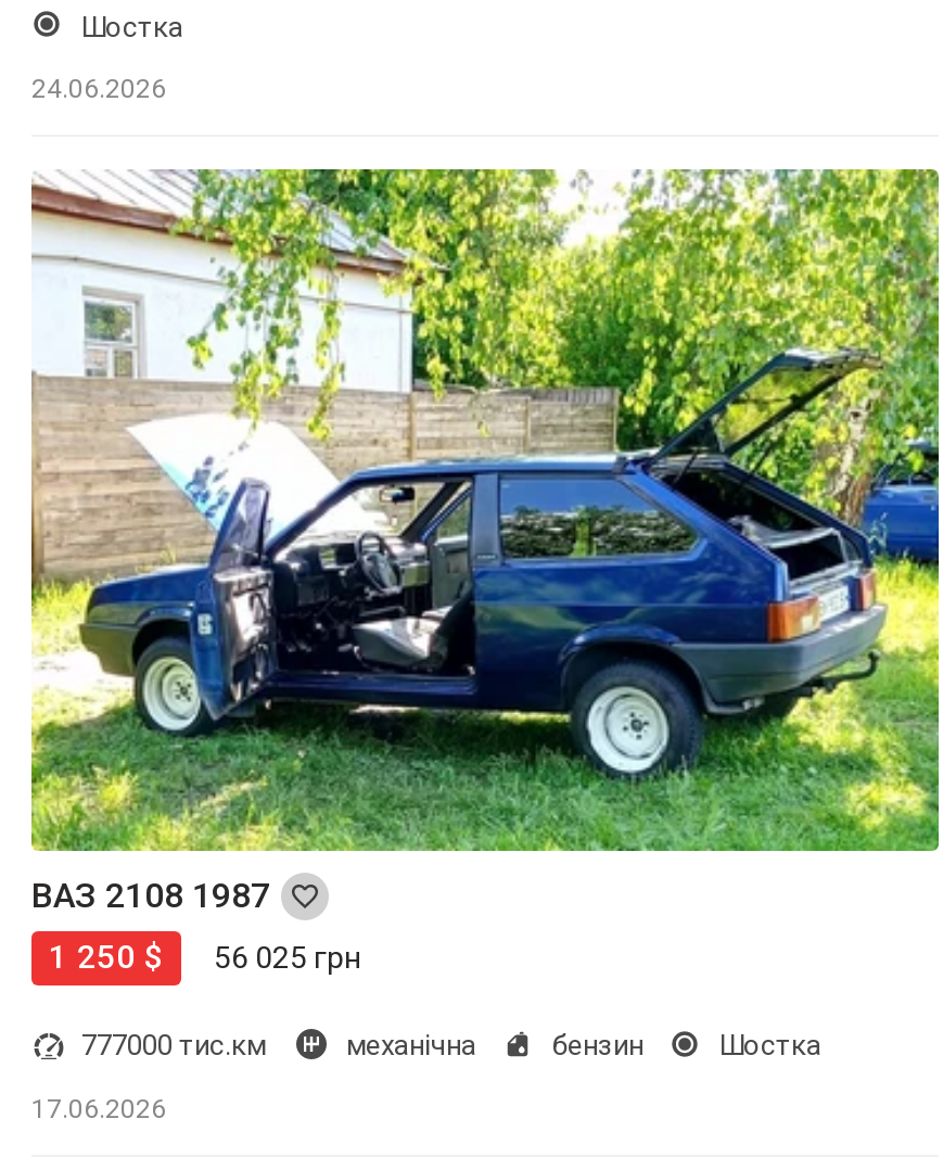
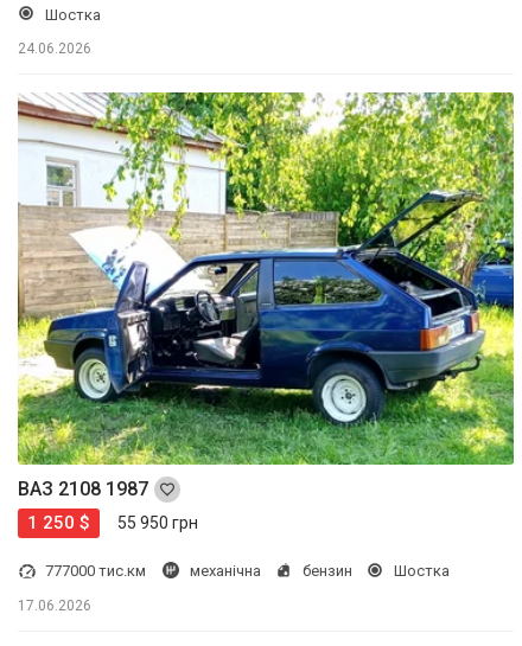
[49,937,361,976] 1 250 $ 56 025 грн -> [27,511,198,533] 1 250 $ 55 950 грн

